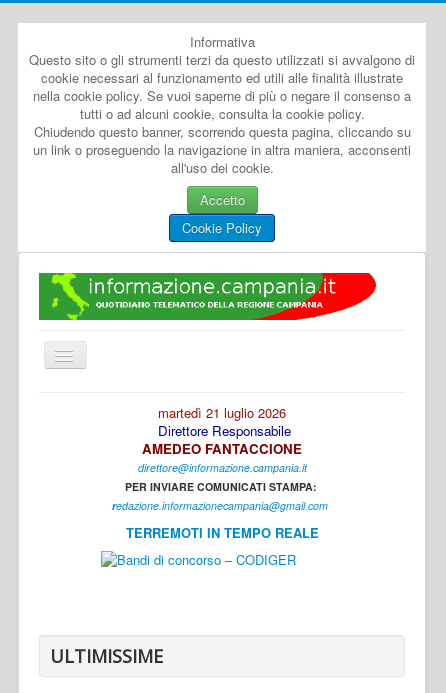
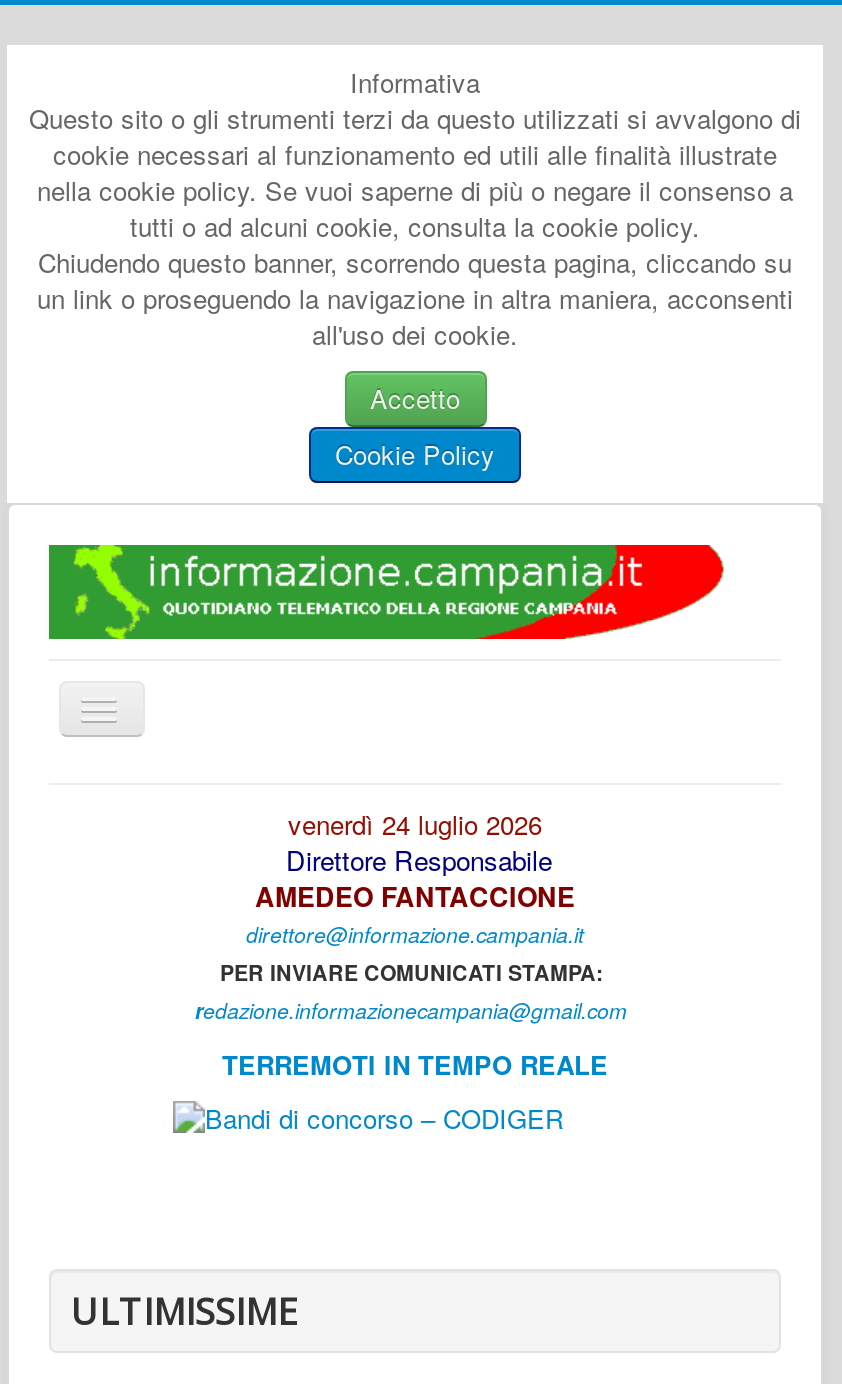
[158,403,286,422] martedì 21 luglio 2026 -> [288,805,542,843] venerdì 24 luglio 2026

